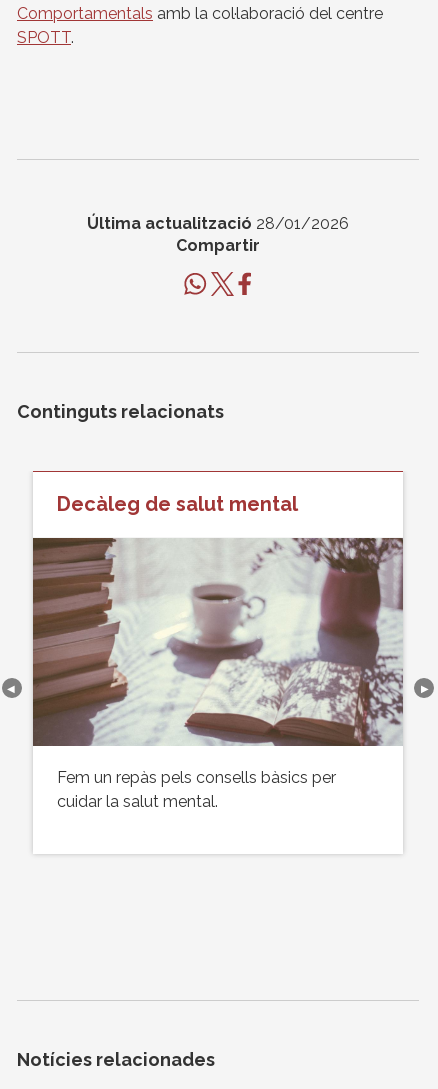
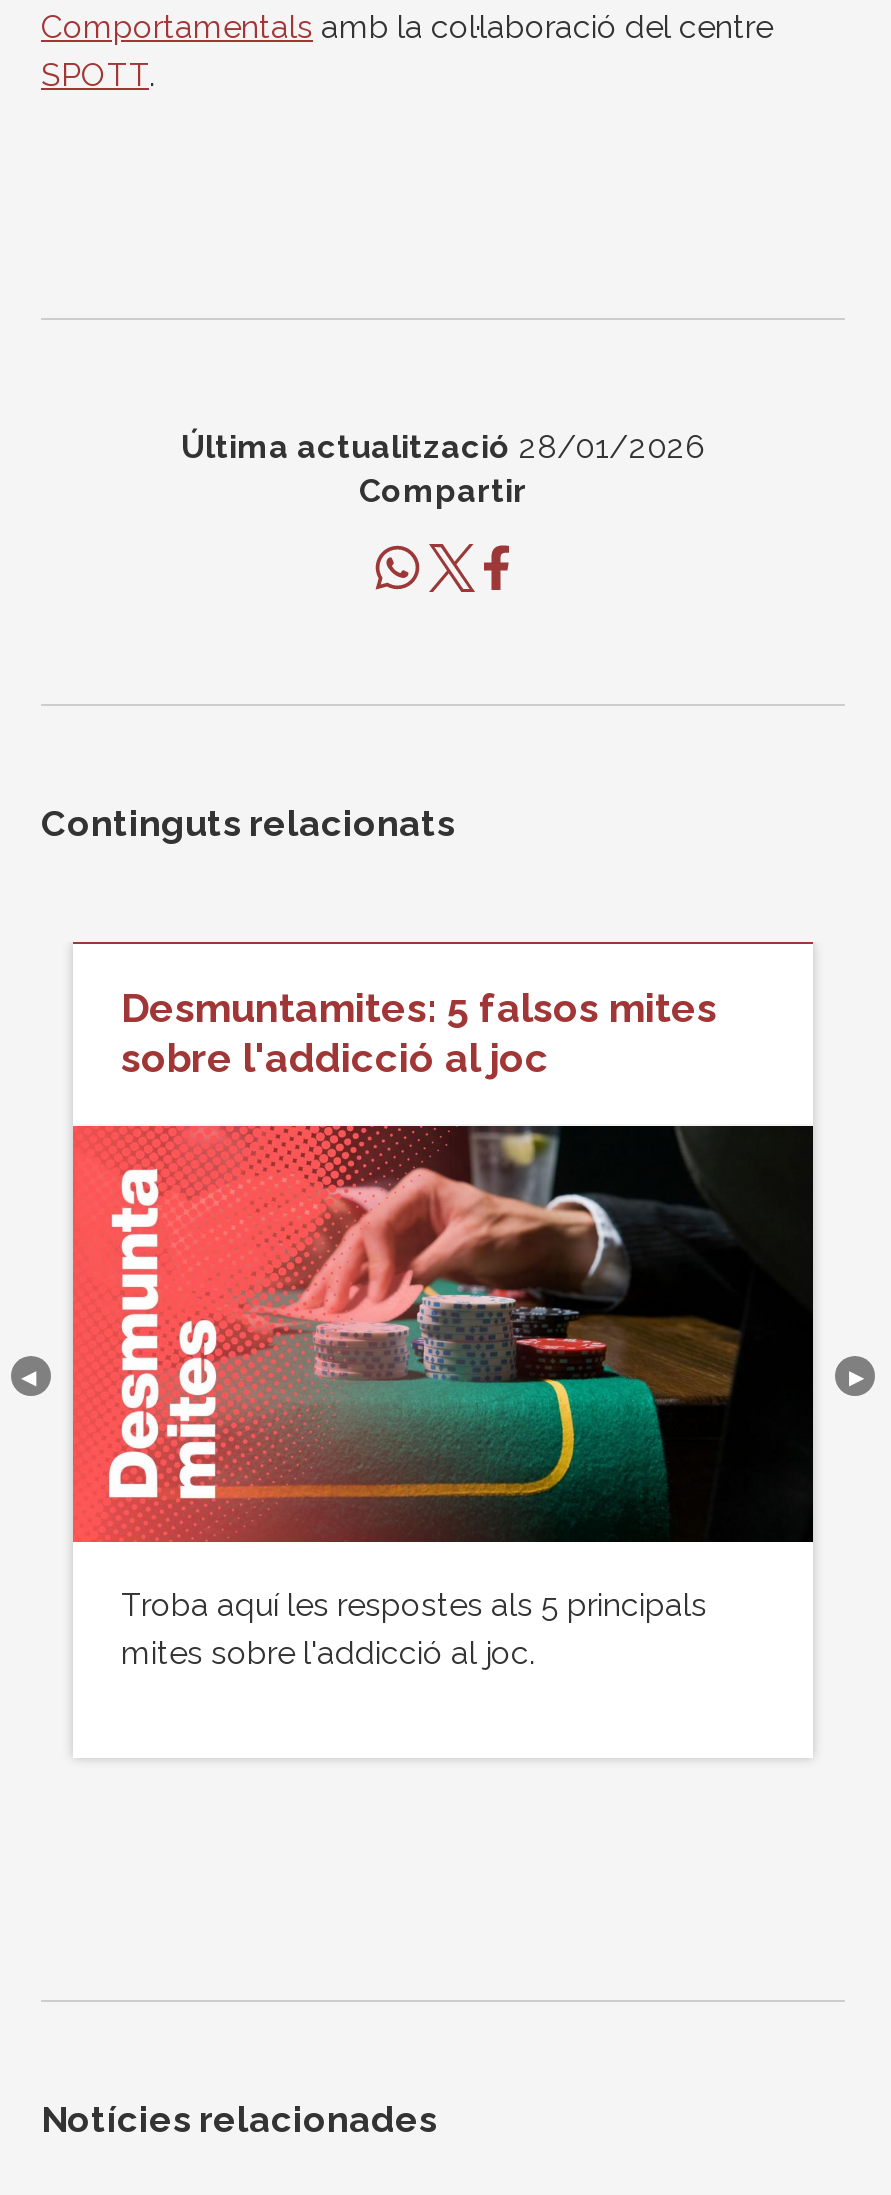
[57,492,298,516] Decàleg de salut mental -> [121,984,717,1082] Desmuntamites: 5 falsos mites | sobre l'addicció al joc
[32,537,404,811] [image] | Fem un repàs pels consells bàsics per | cuidar la salut mental. -> [71,1076,815,1672] [image] | Troba aquí les respostes als 5 principals | mites sobre l'addicció al joc.

